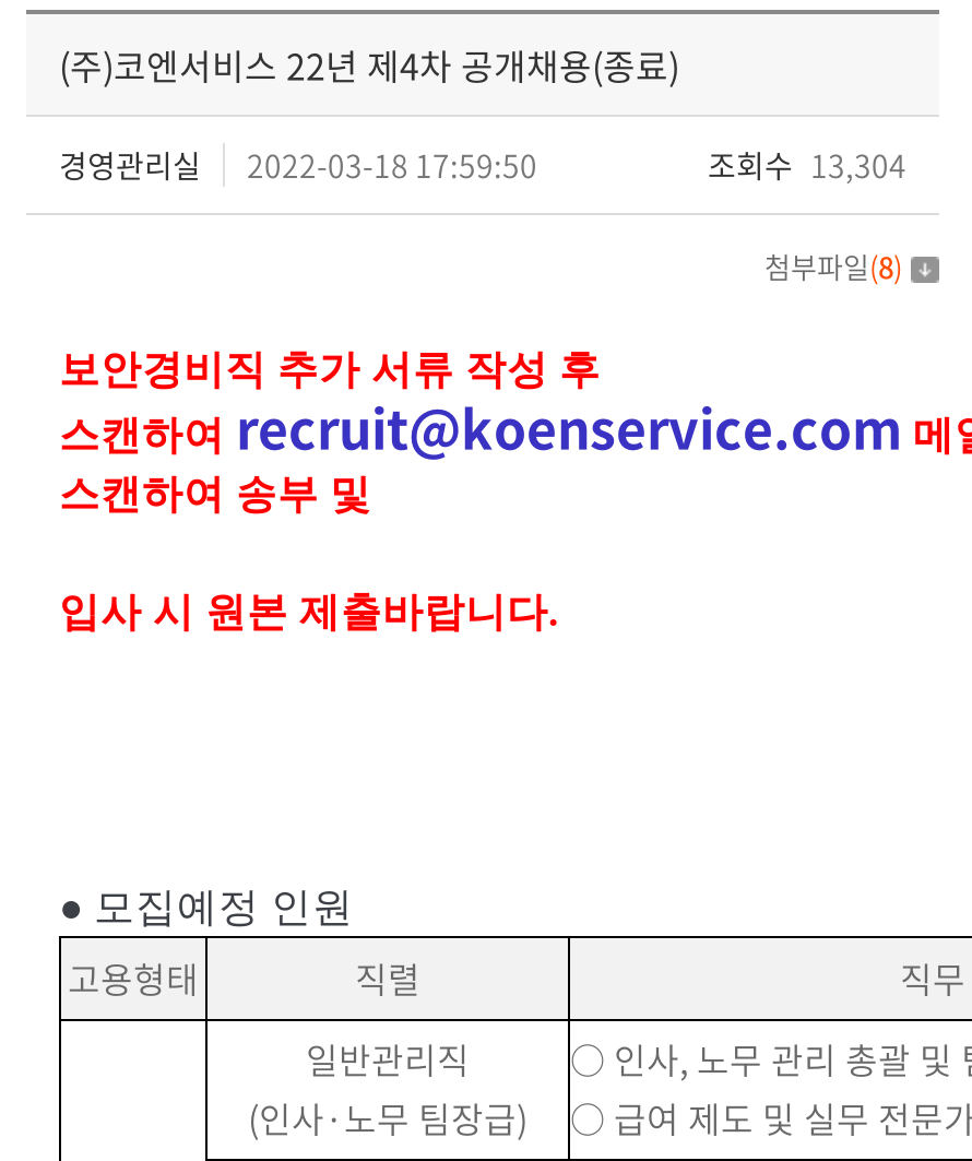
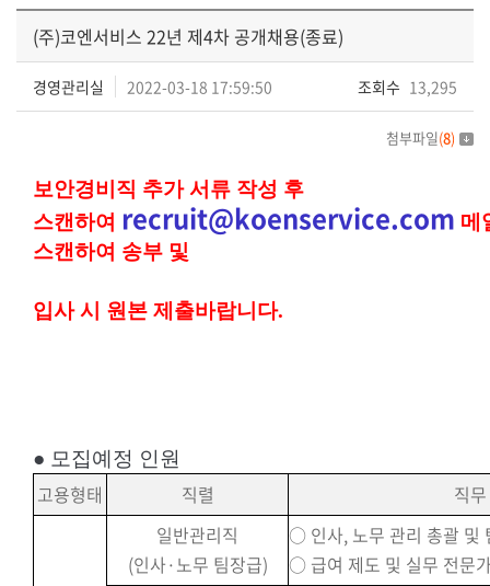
[708,143,906,186] 조회수 13,304 -> [358,75,457,97] 조회수 13,295

